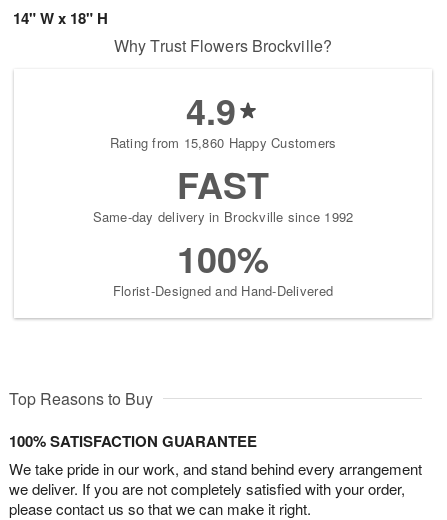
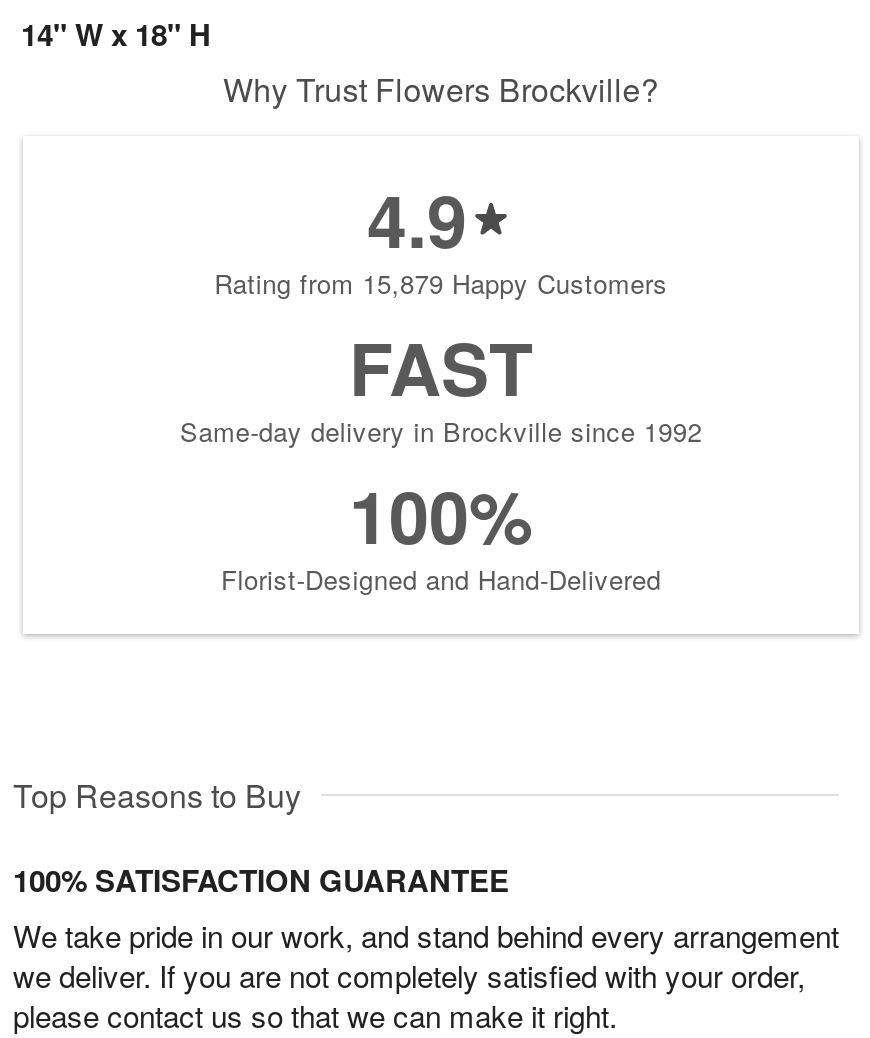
[110,132,336,151] Rating from 15,860 Happy Customers -> [214,263,668,301] Rating from 15,879 Happy Customers

